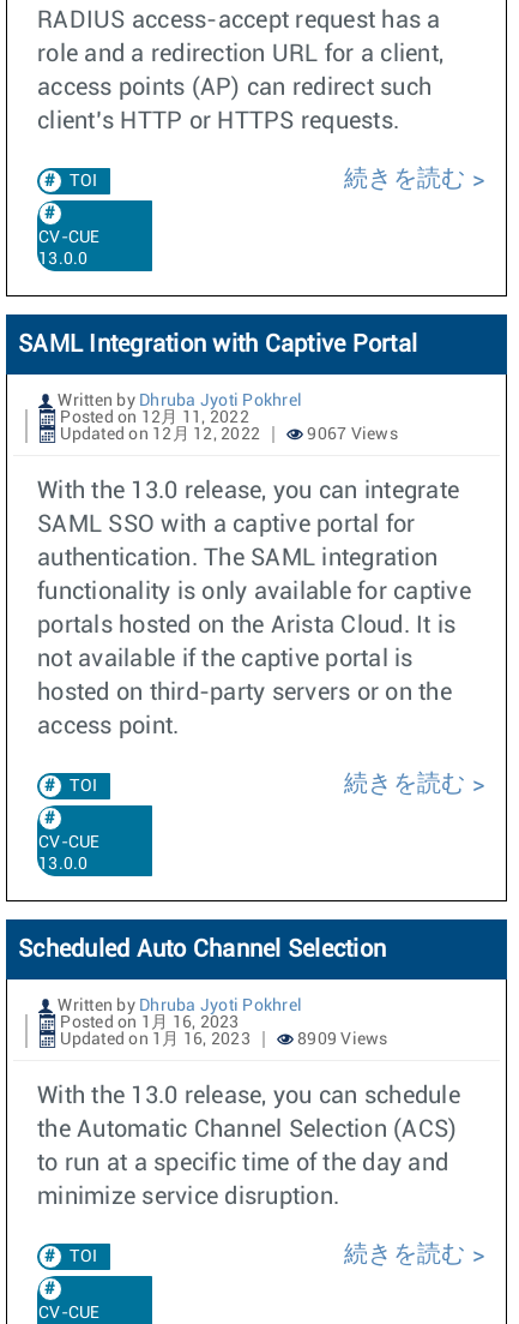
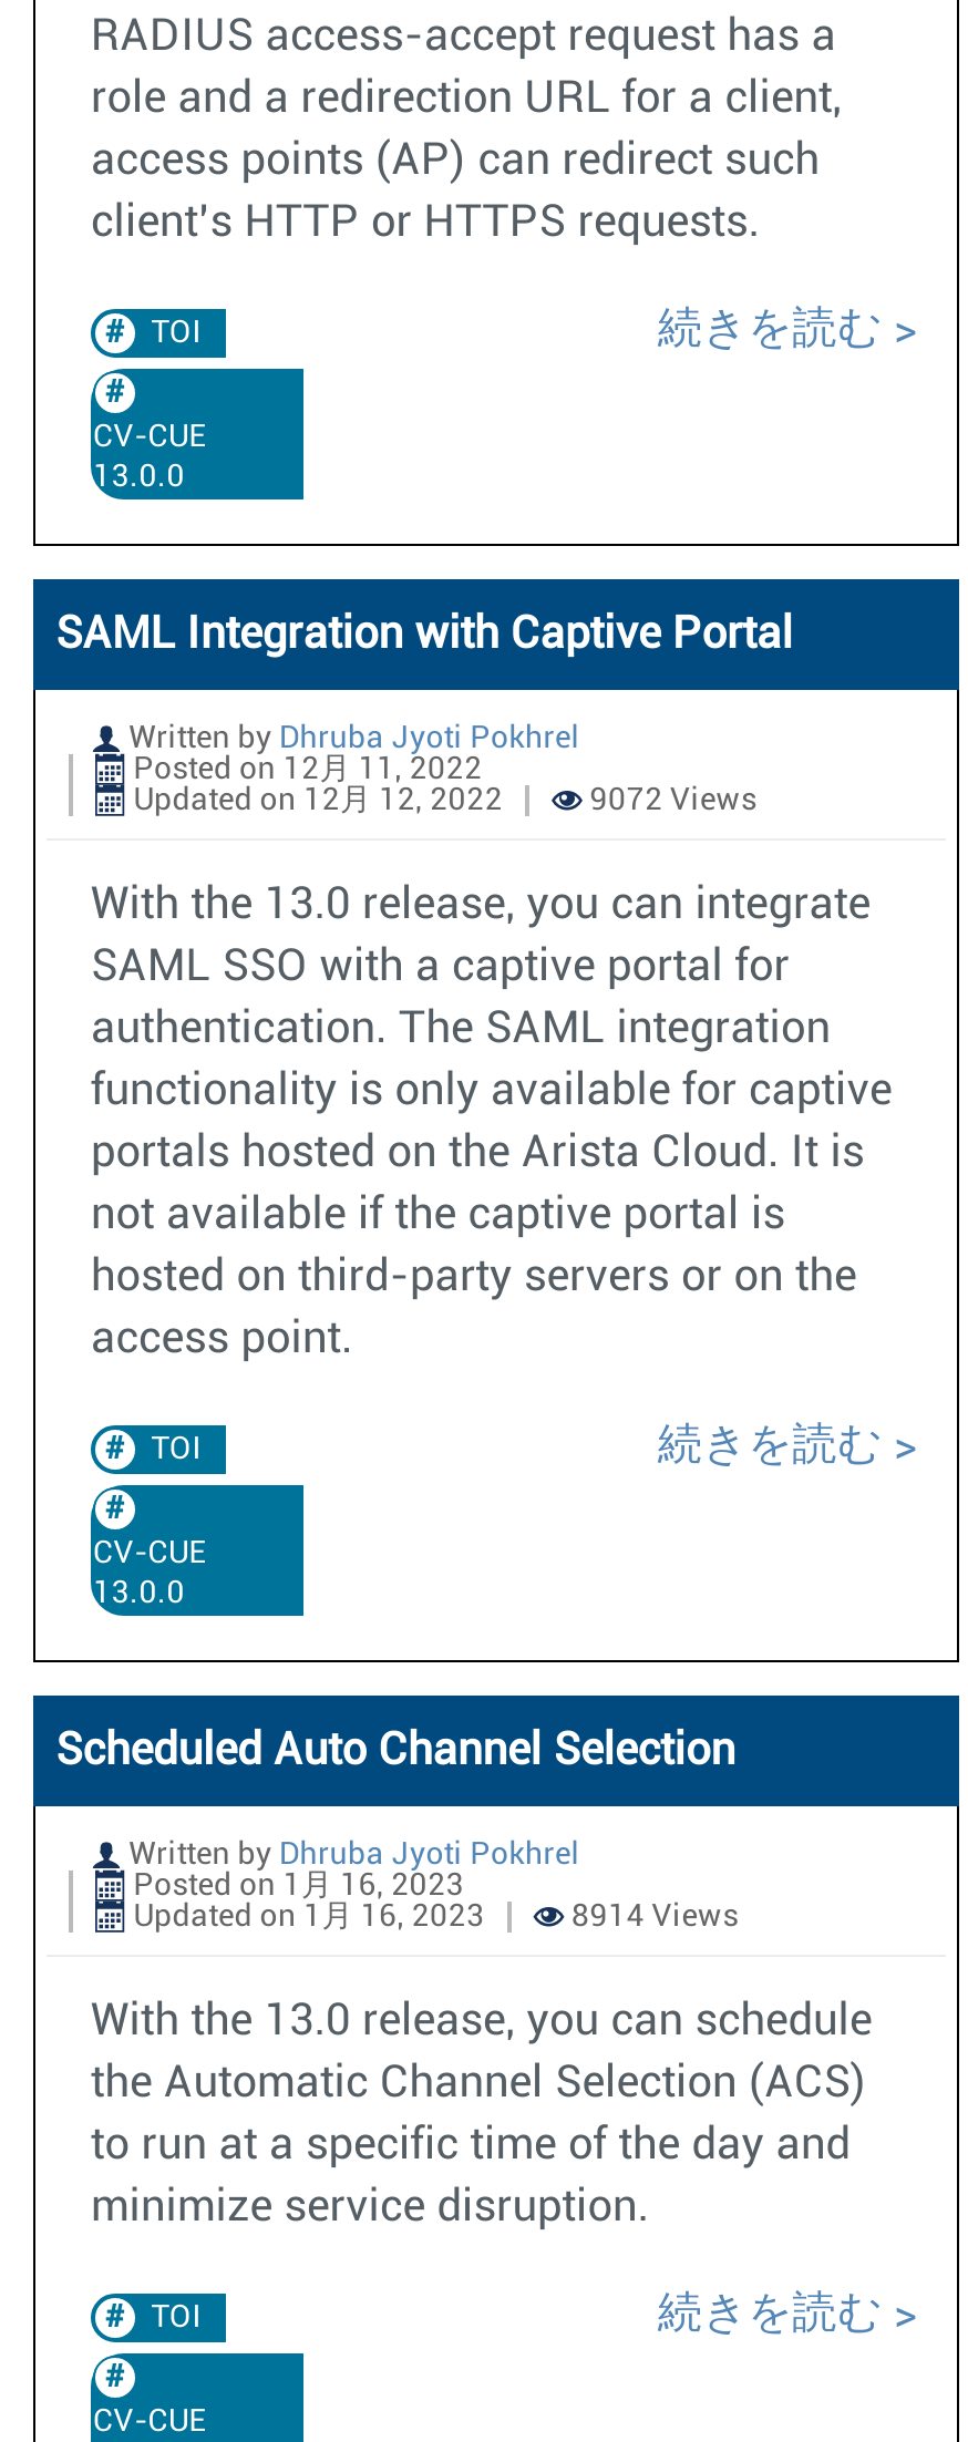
[303,426,398,442] 9067 Views -> [583,784,757,815] 9072 Views
[293,1031,388,1047] 8909 Views -> [564,1901,739,1932] 8914 Views

